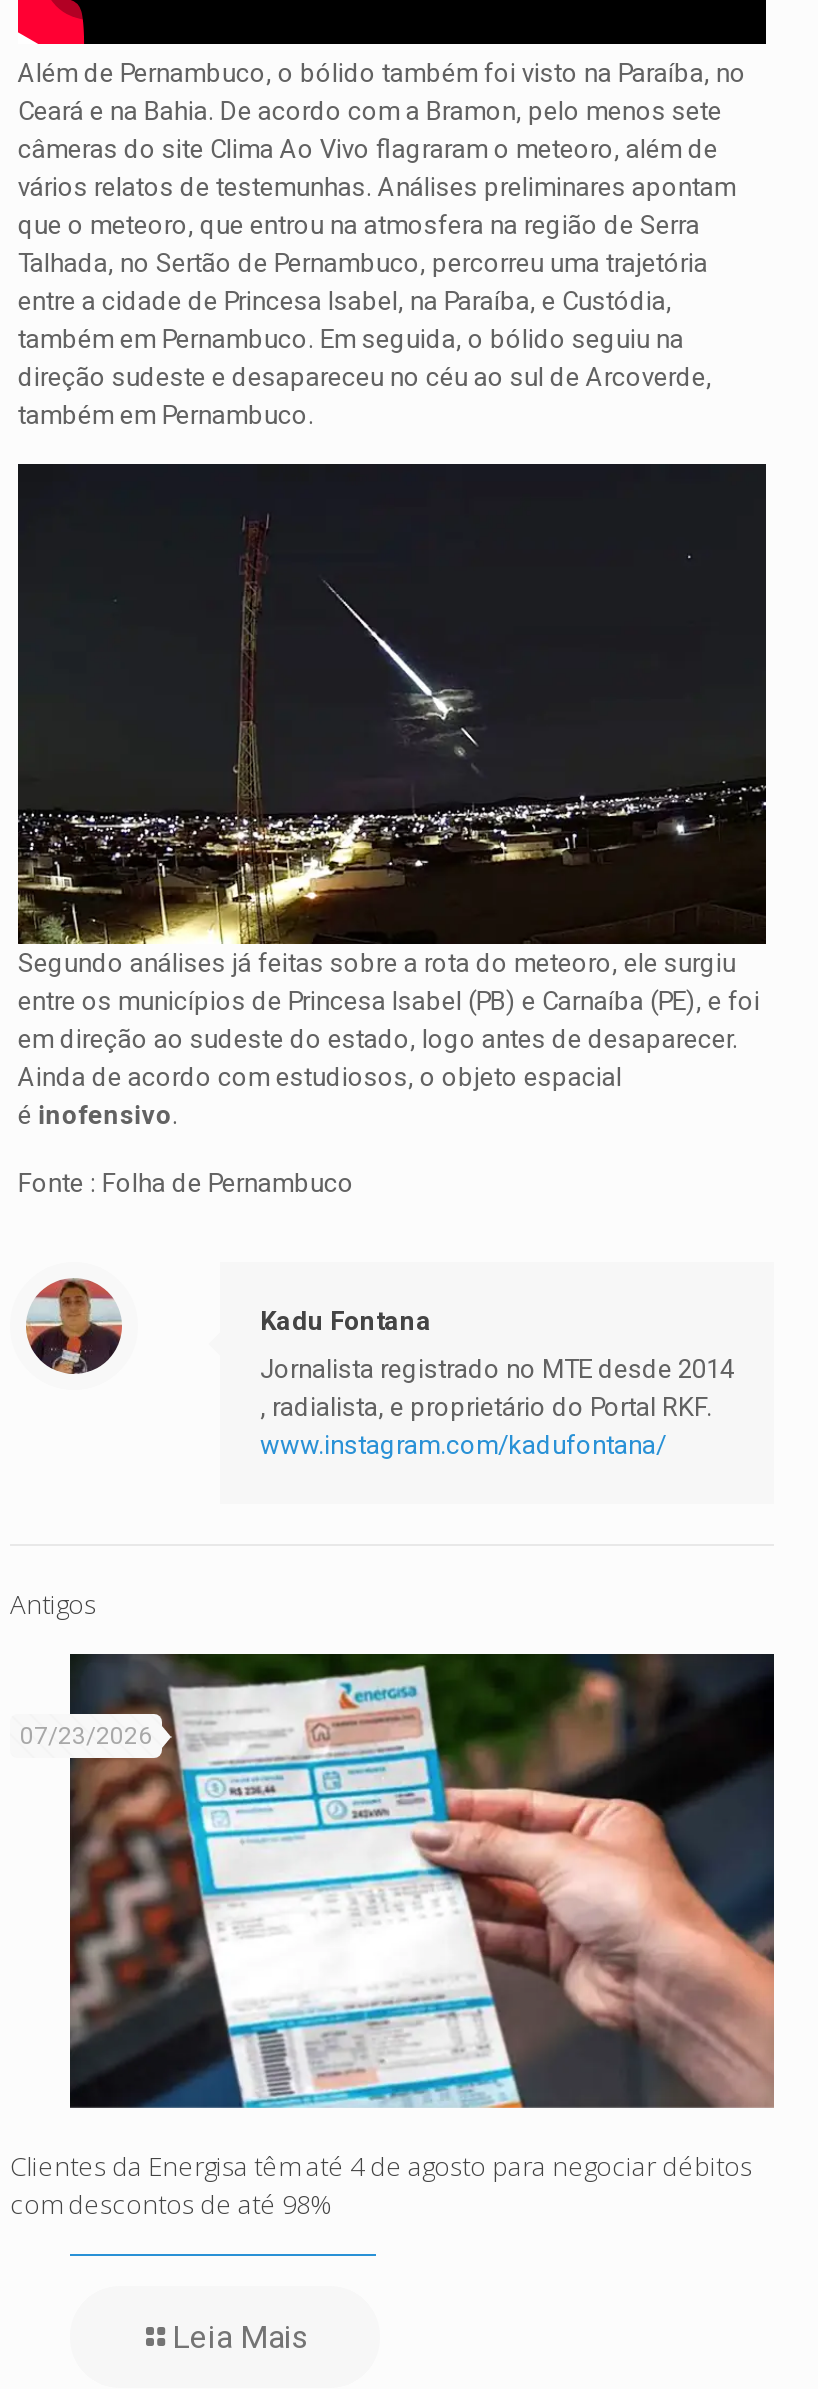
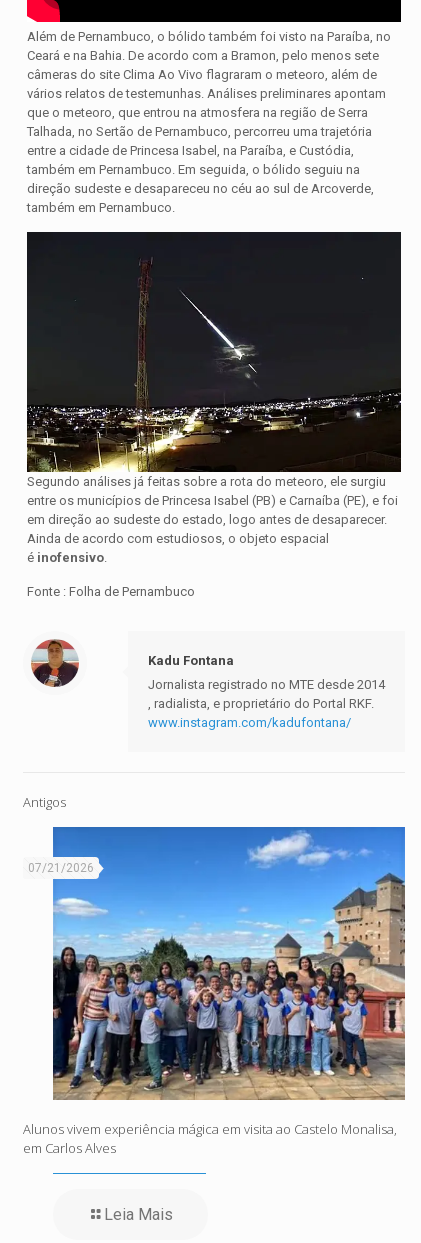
[20,1652,776,2110] [image] | 07/23/2026 -> [28,826,406,1067] [image] | 07/21/2026
[10,2148,752,2222] Clientes da Energisa têm até 4 de agosto para negociar débitos | com descontos de até 98% -> [23,1120,397,1157] Alunos vivem experiência mágica em visita ao Castelo Monalisa, | em Carlos Alves

